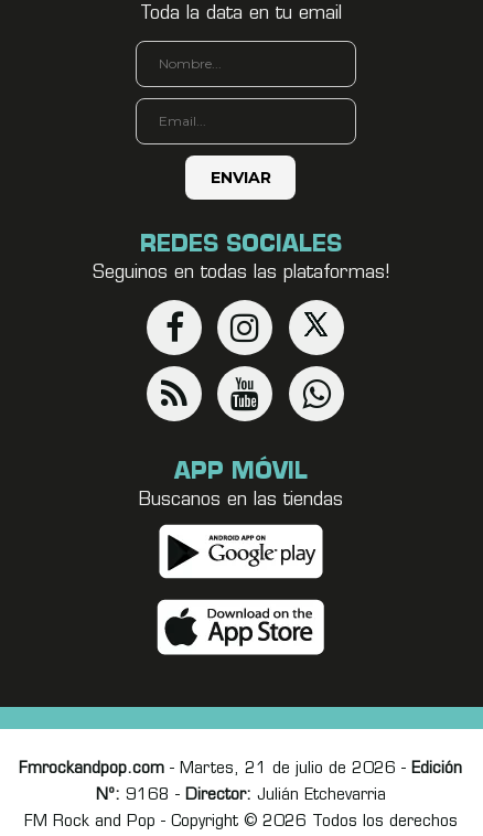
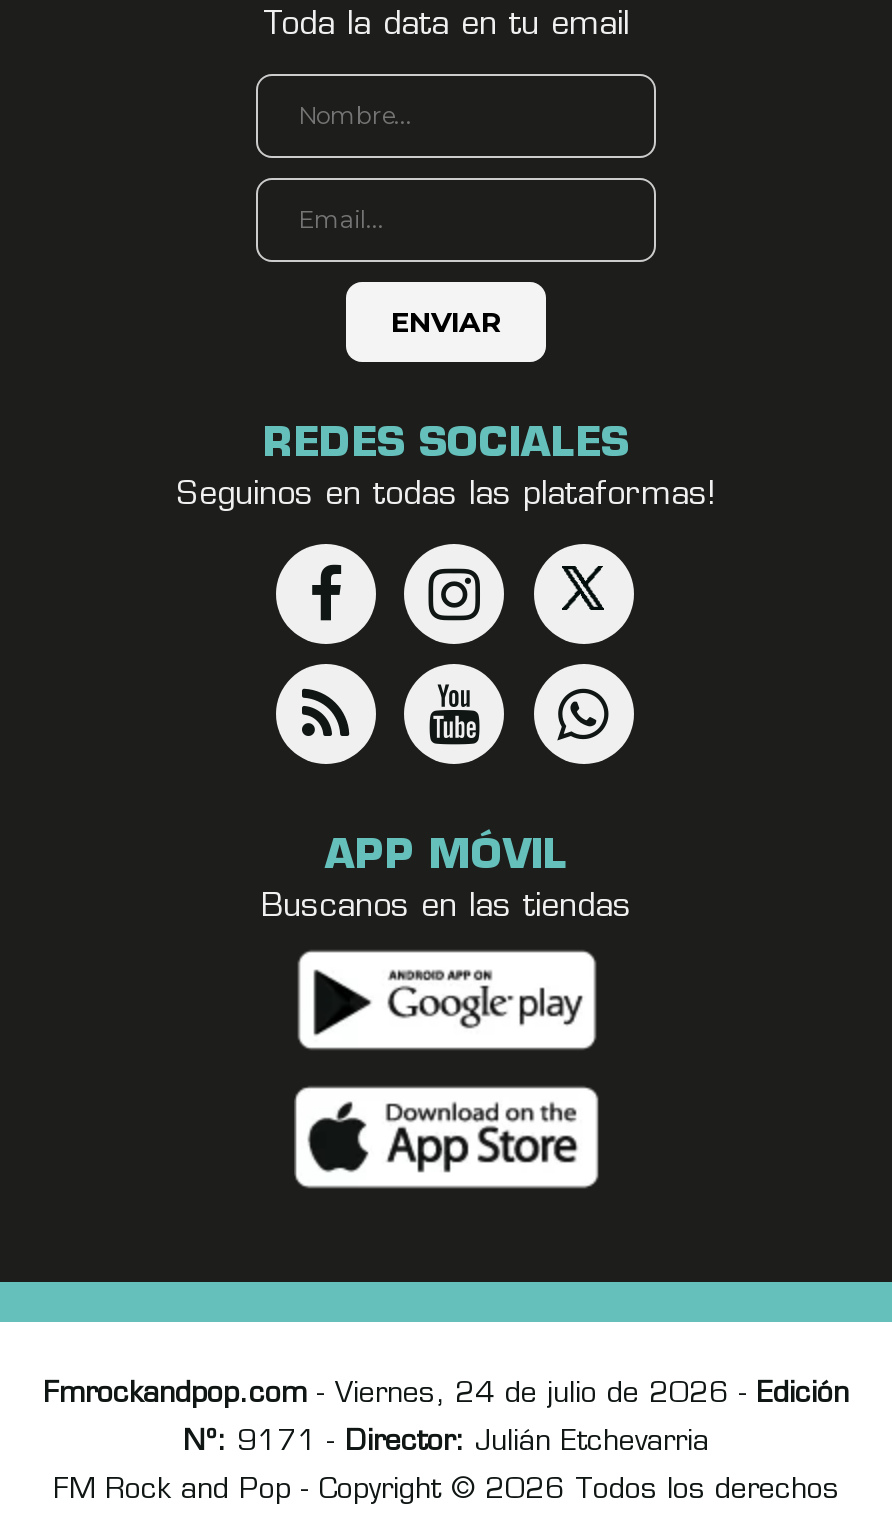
[19,761,462,777] Fmrockandpop.com - Martes, 21 de julio de 2026 - Edición -> [43,1380,849,1410] Fmrockandpop.com - Viernes, 24 de julio de 2026 - Edición
[95,787,385,804] Nº: 9168 - Director: Julián Etchevarria -> [183,1428,709,1458] Nº: 9171 - Director: Julián Etchevarria

